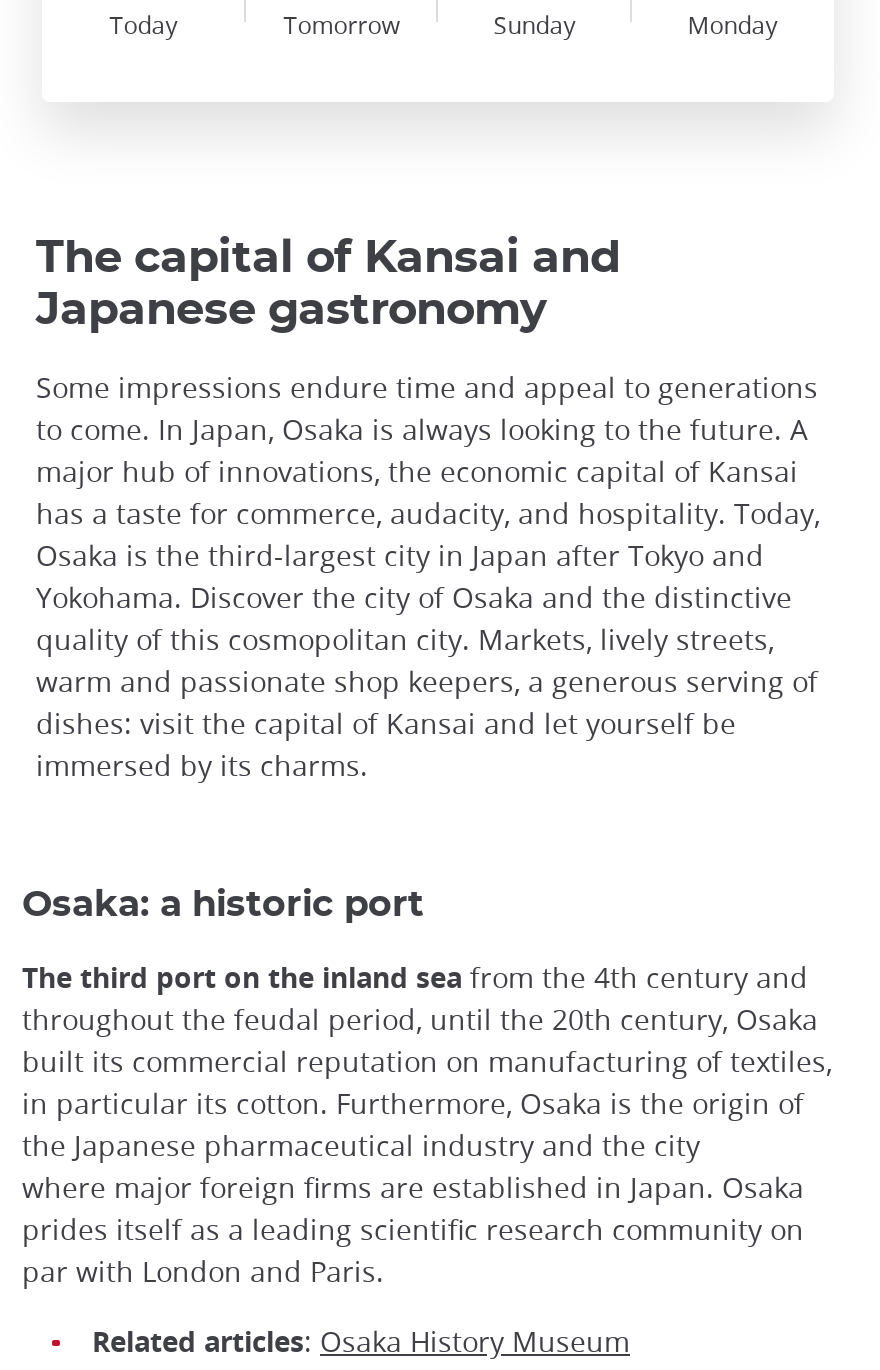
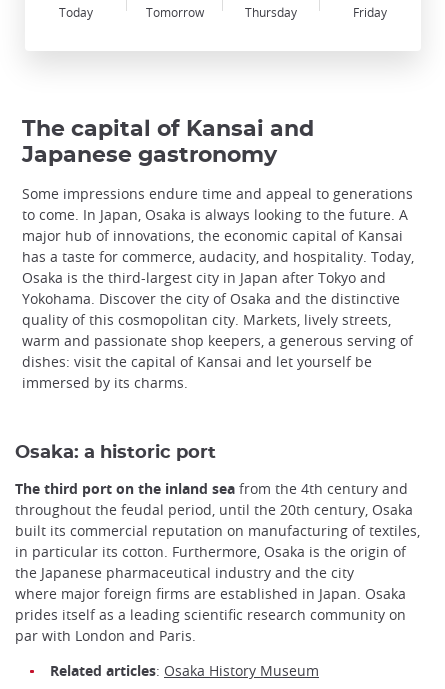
[494,7,576,39] Sunday -> [245,3,297,19] Thursday
[688,7,778,39] Monday -> [353,3,387,19] Friday

